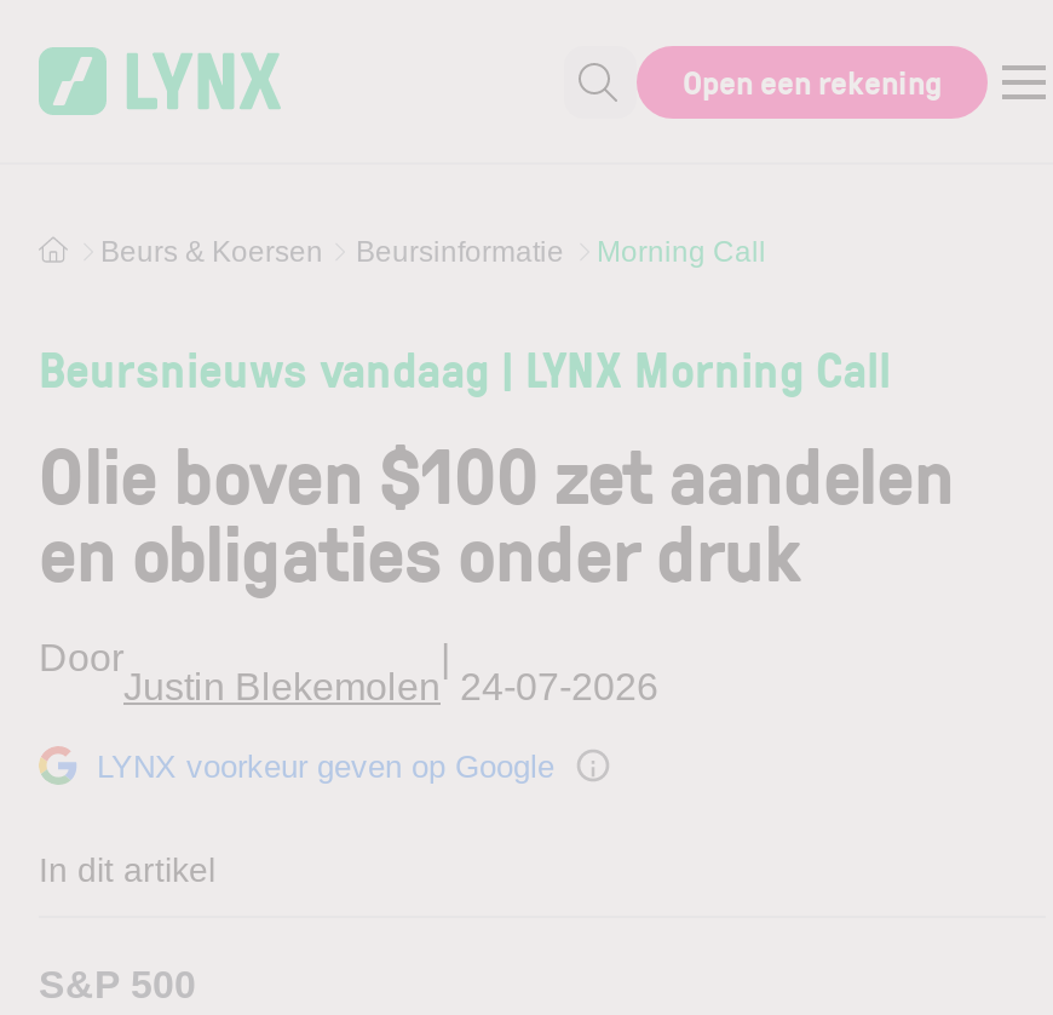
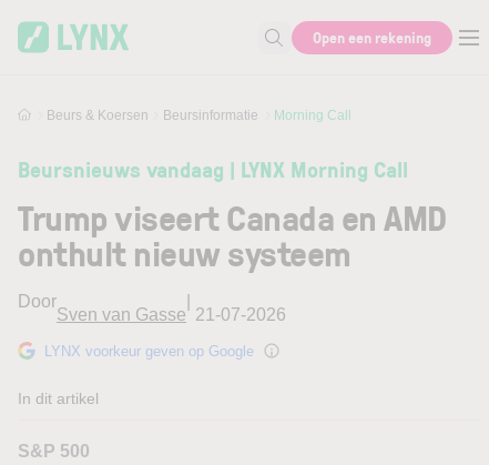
[39,419,954,606] Olie boven $100 zet aandelen | en obligaties onder druk -> [18,192,446,277] Trump viseert Canada en AMD | onthult nieuw systeem
[123,666,441,707] Justin Blekemolen -> [57,305,186,324] Sven van Gasse
[460,666,658,707] 24-07-2026 -> [195,305,286,324] 21-07-2026

